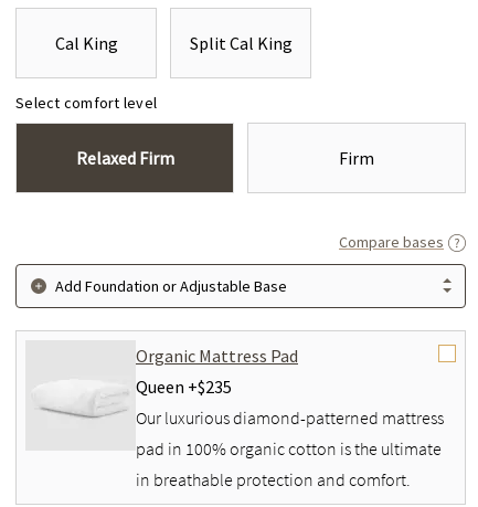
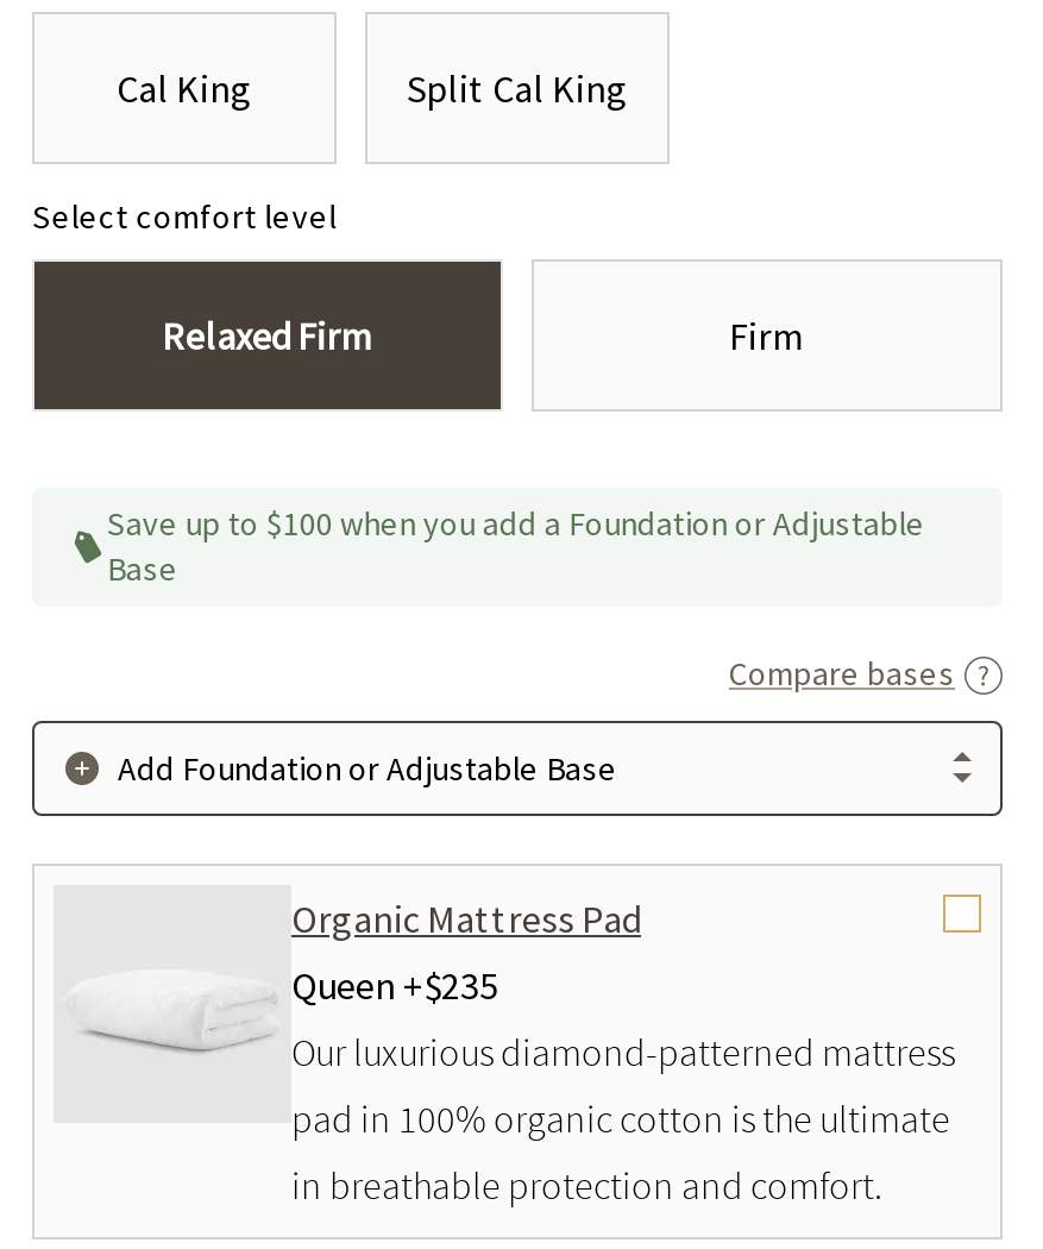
none -> [107,502,925,590] Save up to $100 when you add a Foundation or Adjustable | Base

